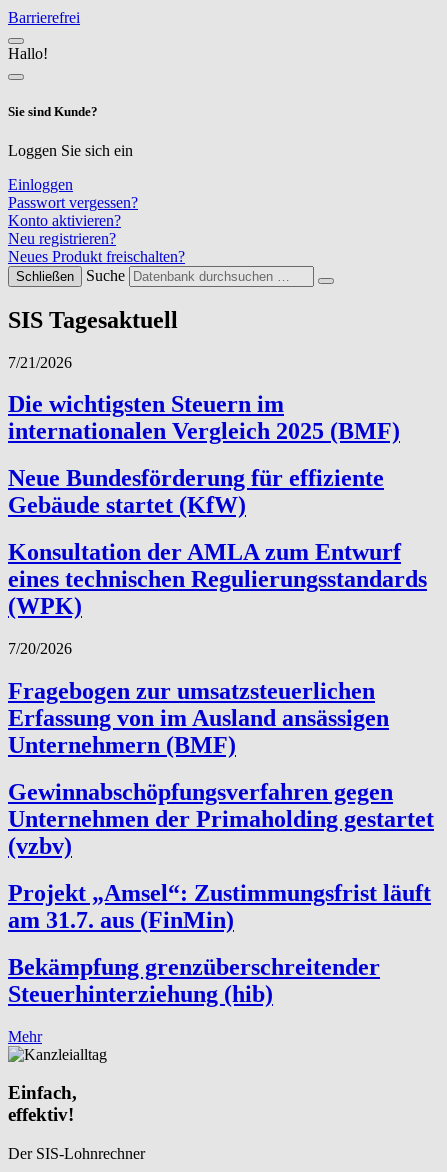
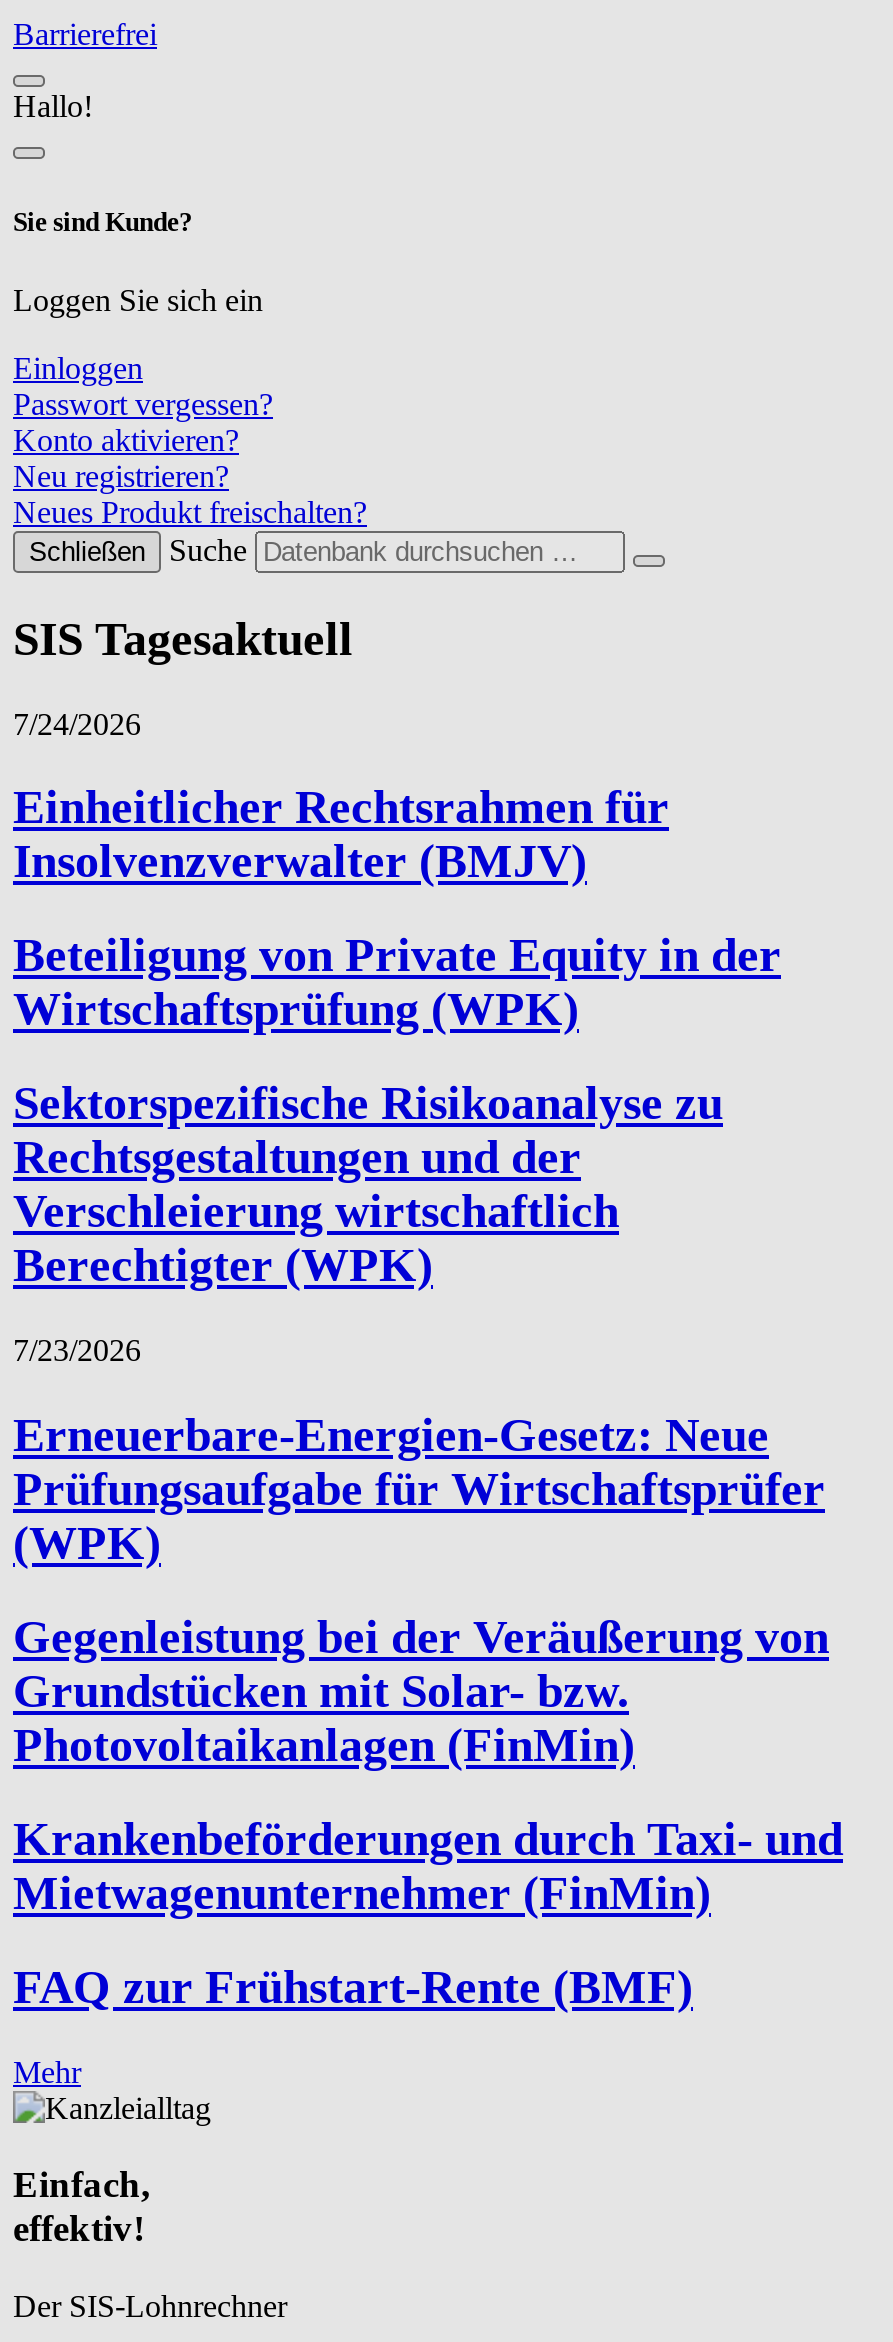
[8,353,427,592] 7/21/2026 | Die wichtigsten Steuern im | internationalen Vergleich 2025 (BMF) | Neue Bundesförderung für effiziente | Gebäude startet (KfW) | Konsultation der AMLA zum Entwurf | eines technischen Regulierungsstandards -> [13,706,825,1515] 7/24/2026 | Einheitlicher Rechtsrahmen für | Insolvenzverwalter (BMJV) | Beteiligung von Private Equity in der | Wirtschaftsprüfung (WPK) | Sektorspezifische Risikoanalyse zu | Rechtsgestaltungen und der | Verschleierung wirtschaftlich | Berechtigter (WPK) | 7/23/2026 | Erneuerbare-Energien-Gesetz: Neue | Prüfungsaufgabe für Wirtschaftsprüfer
moved [8,593,82,619] -> [13,1517,161,1569]: (WPK)
[8,640,434,1007] 7/20/2026 | Fragebogen zur umsatzsteuerlichen | Erfassung von im Ausland ansässigen | Unternehmern (BMF) | Gewinnabschöpfungsverfahren gegen | Unternehmen der Primaholding gestartet | (vzbv) | Projekt „Amsel“: Zustimmungsfrist läuft | am 31.7. aus (FinMin) | Bekämpfung grenzüberschreitender | Steuerhinterziehung (hib) -> [13,1611,843,2013] Gegenleistung bei der Veräußerung von | Grundstücken mit Solar- bzw. | Photovoltaikanlagen (FinMin) | Krankenbeförderungen durch Taxi- und | Mietwagenunternehmer (FinMin) | FAQ zur Frühstart-Rente (BMF)

